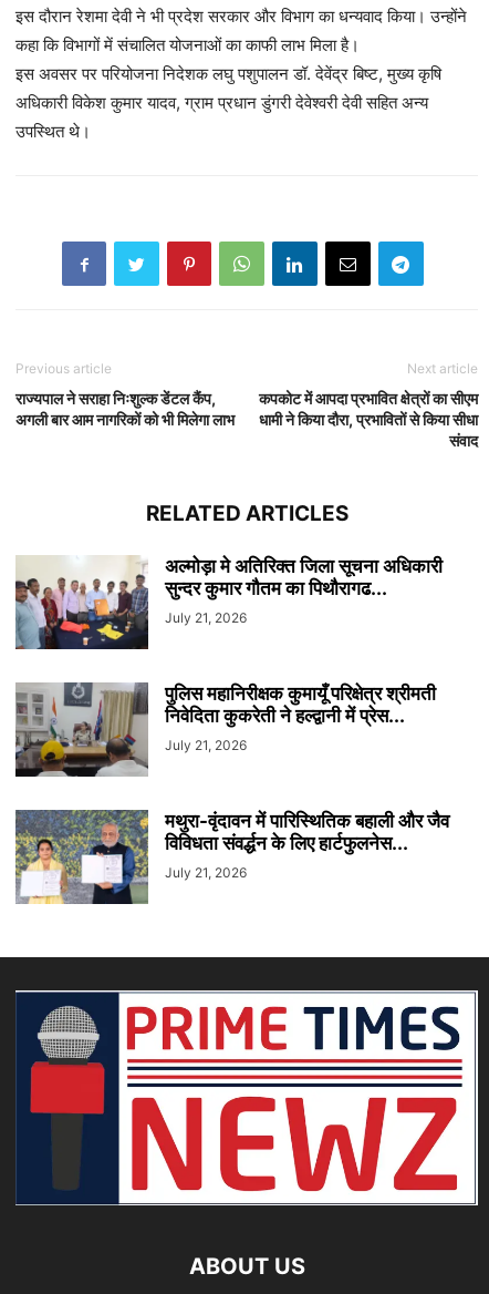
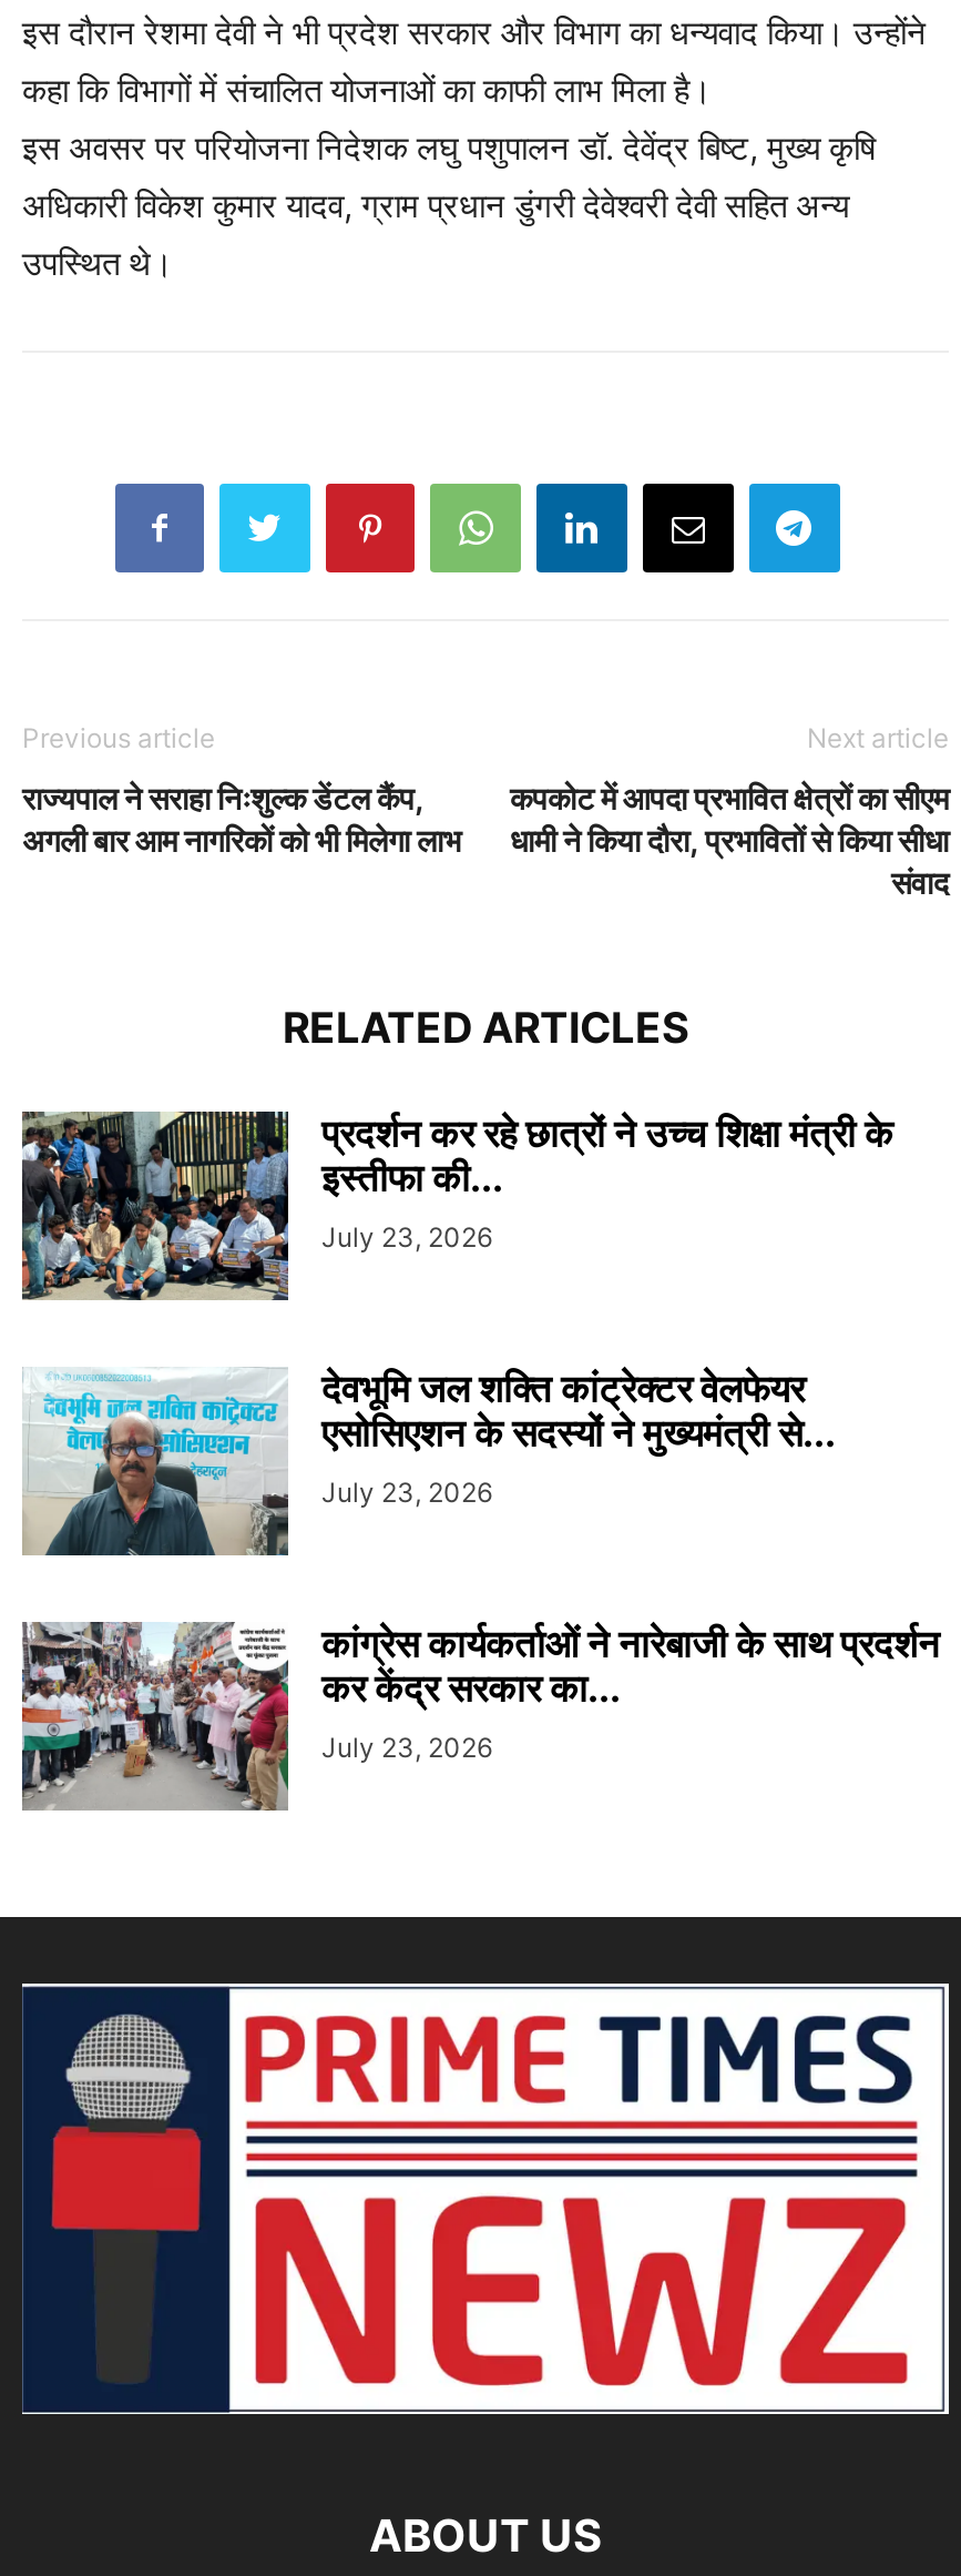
[14,555,443,650] [image] | अल्मोड़ा मे अतिरिक्त जिला सूचना अधिकारी | सुन्दर कुमार गौतम का पिथौरागढ... | July 21, 2026 -> [20,1109,893,1302] [image] | प्रदर्शन कर रहे छात्रों ने उच्च शिक्षा मंत्री के | इस्तीफा की... | July 23, 2026
[15,681,436,777] [image] | पुलिस महानिरीक्षक कुमायूँ परिक्षेत्र श्रीमती | निवेदिता कुकरेती ने हल्द्वानी में प्रेस... | July 21, 2026 -> [24,1367,836,1555] [image] | देवभूमि जल शक्ति कांट्रेक्टर वेलफेयर | एसोसिएशन के सदस्यों ने मुख्यमंत्री से... | July 23, 2026
[15,809,449,904] [image] | मथुरा-वृंदावन में पारिस्थितिक बहाली और जैव | विविधता संवर्द्धन के लिए हार्टफुलनेस... | July 21, 2026 -> [22,1622,940,1811] [image] | कांग्रेस कार्यकर्ताओं ने नारेबाजी के साथ प्रदर्शन | कर केंद्र सरकार का... | July 23, 2026

